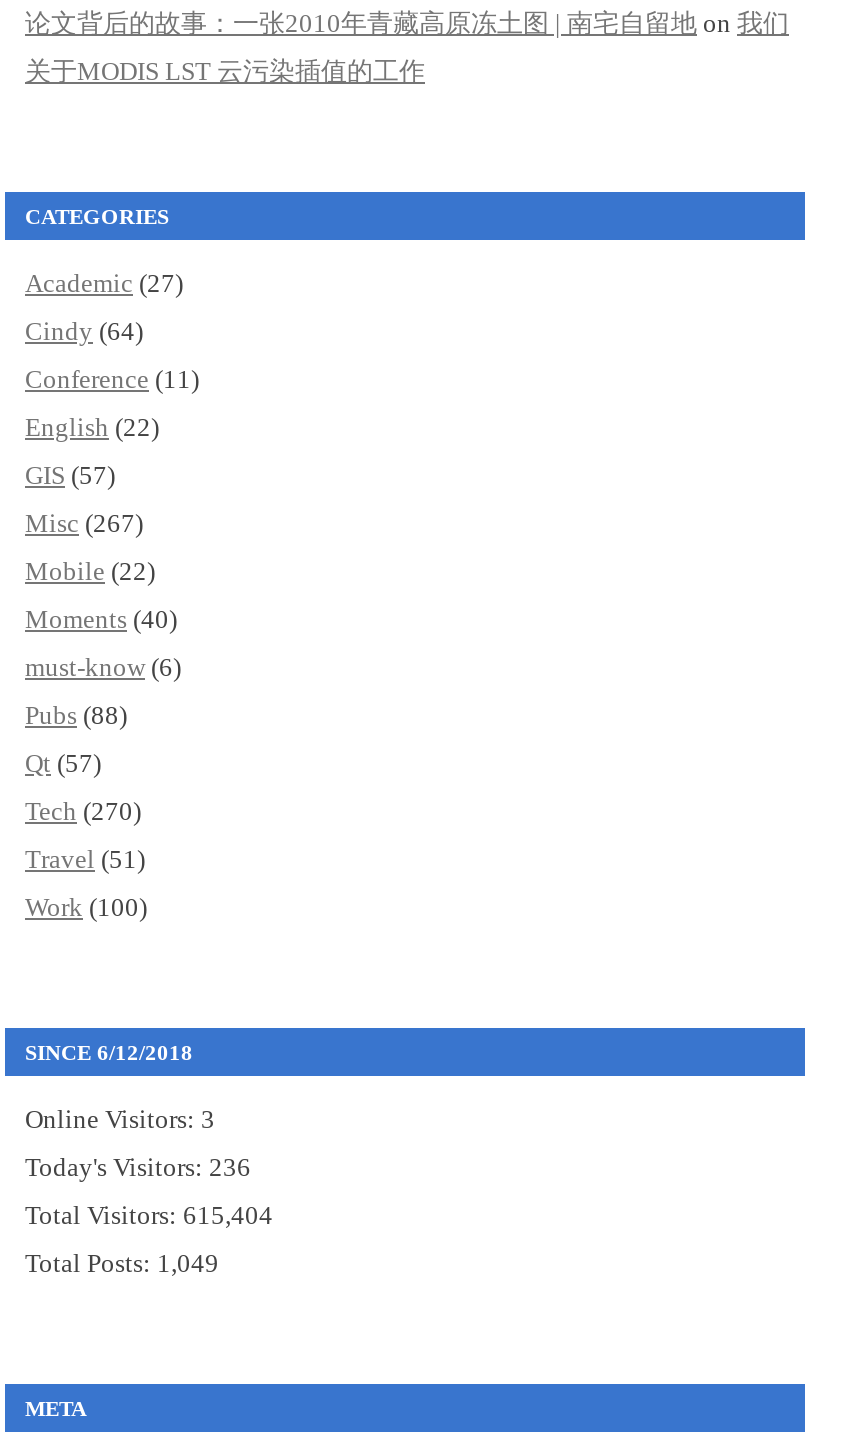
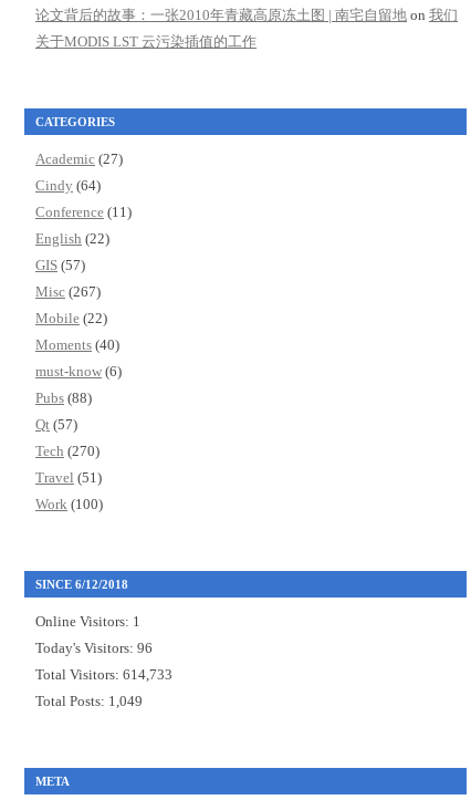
[25,1104,215,1134] Online Visitors: 3 -> [35,613,140,630] Online Visitors: 1
[25,1152,251,1182] Today's Visitors: 236 -> [35,640,153,656] Today's Visitors: 96
[25,1200,273,1230] Total Visitors: 615,404 -> [35,666,172,683] Total Visitors: 614,733

